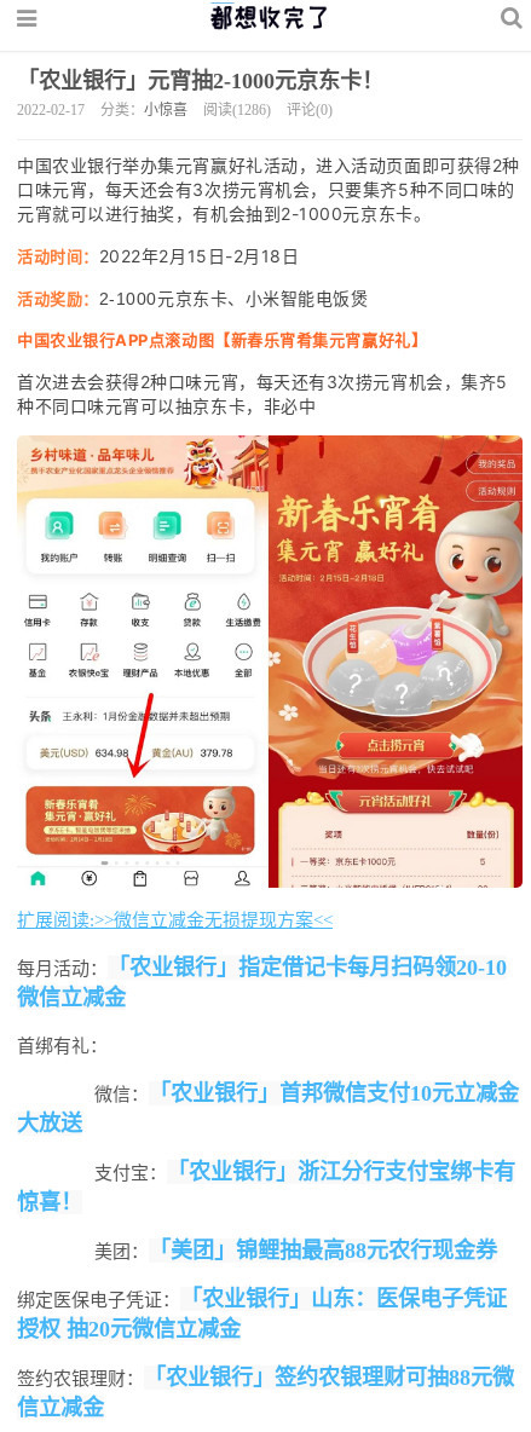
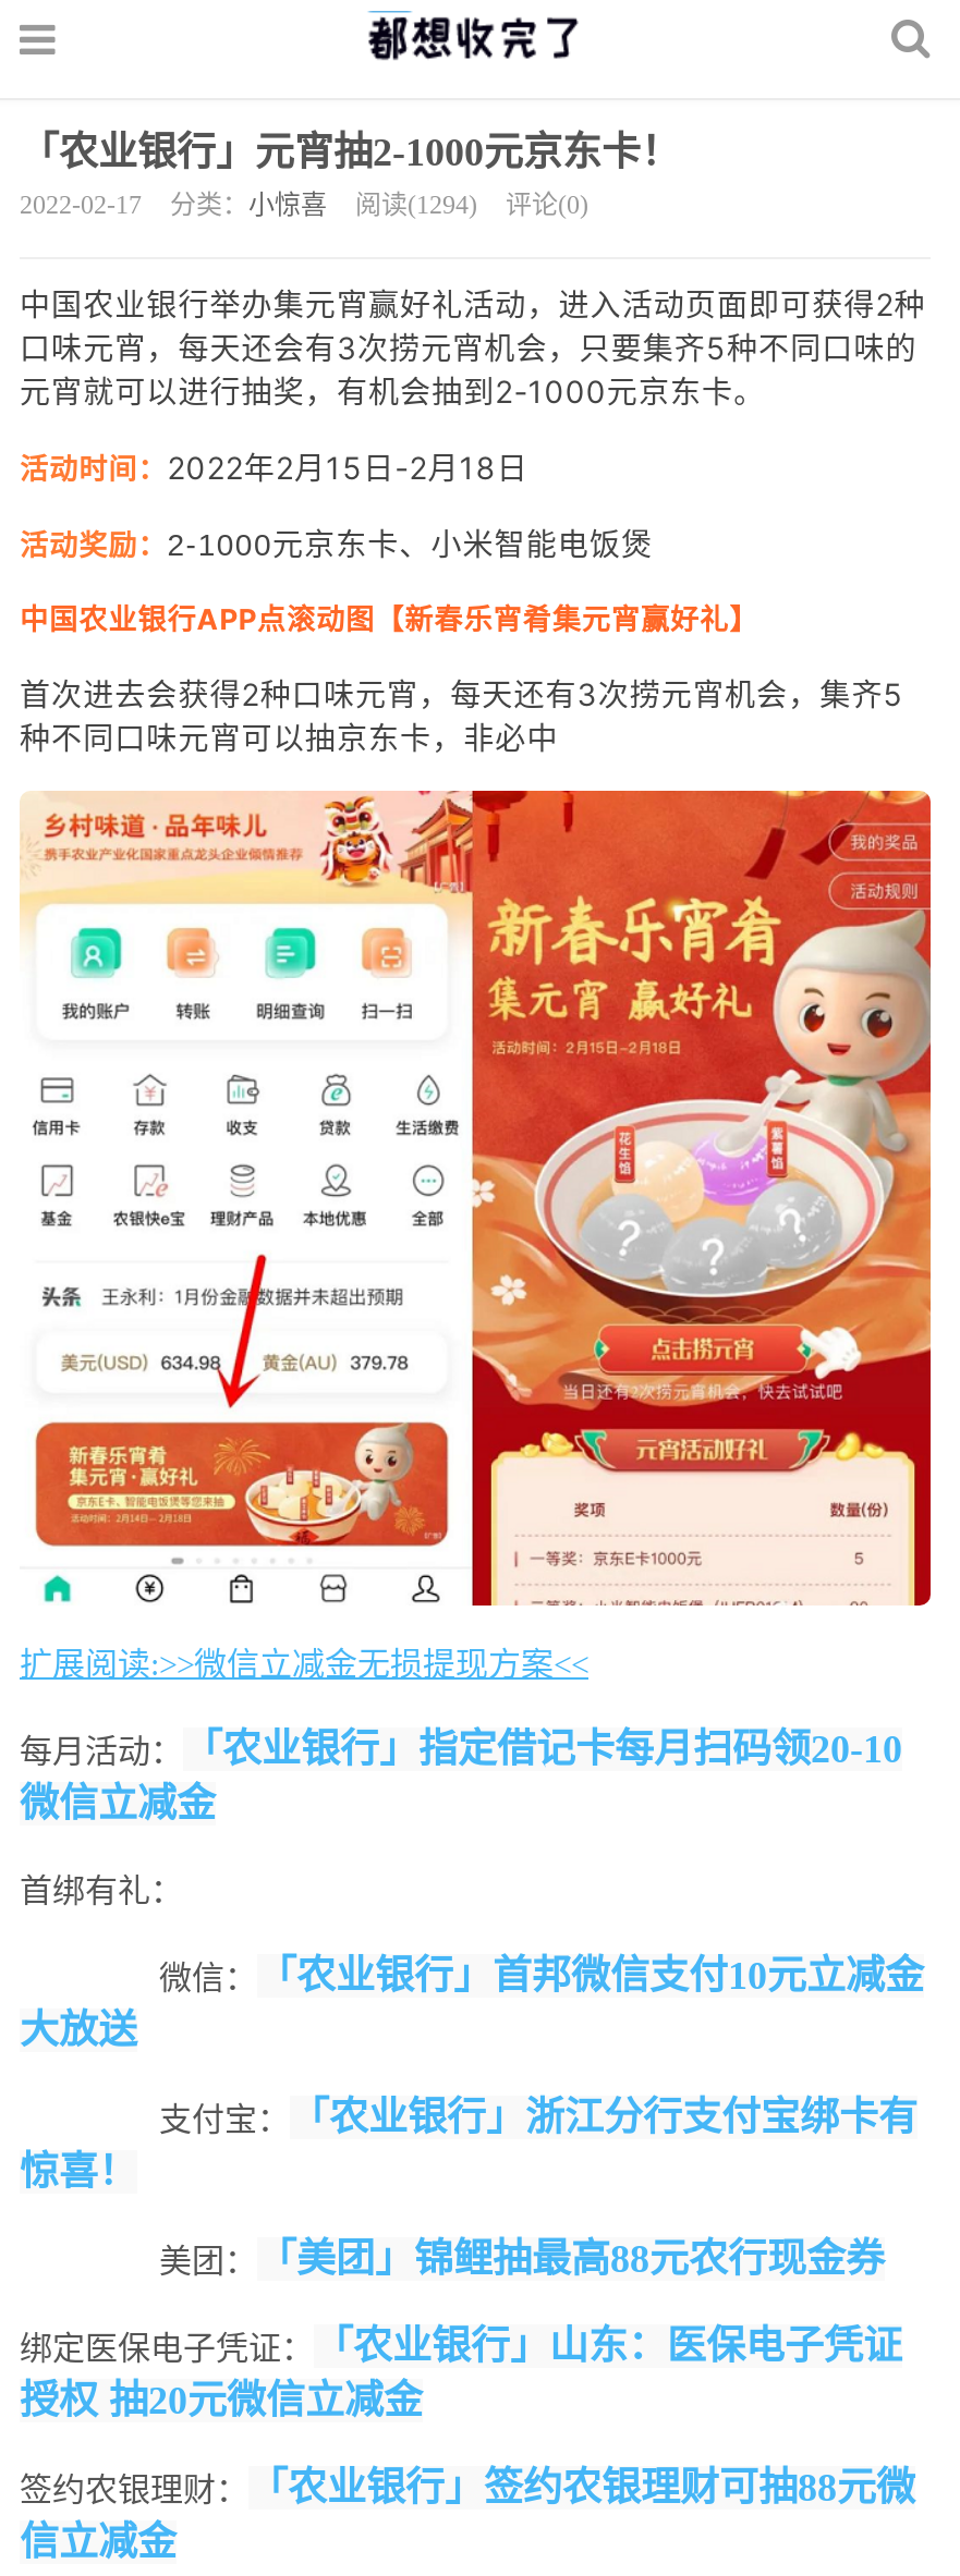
[17,102,333,119] 2022-02-17 分类：小惊喜 阅读(1286) 评论(0) -> [20,190,588,220] 2022-02-17 分类：小惊喜 阅读(1294) 评论(0)

